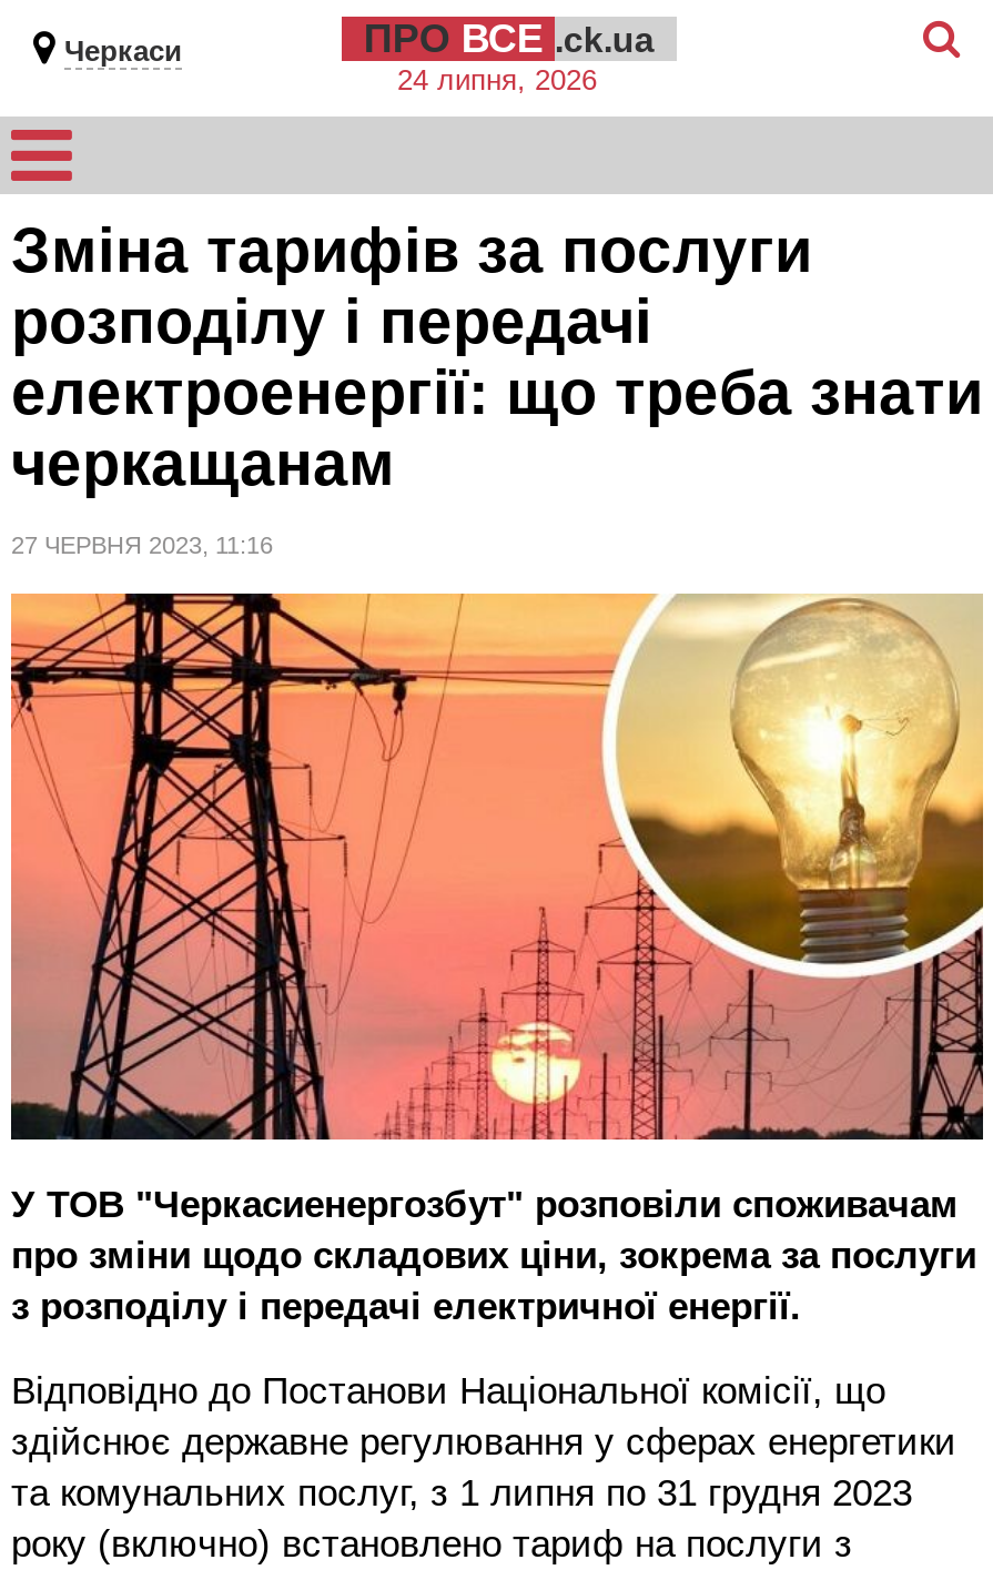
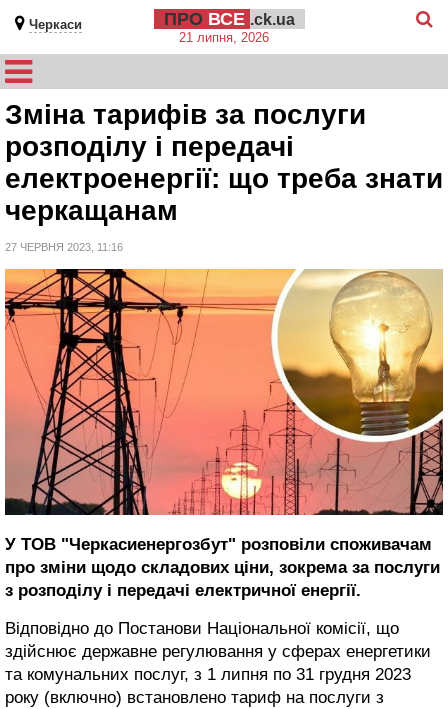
[397,63,597,97] 24 липня, 2026 -> [179,30,269,45] 21 липня, 2026

